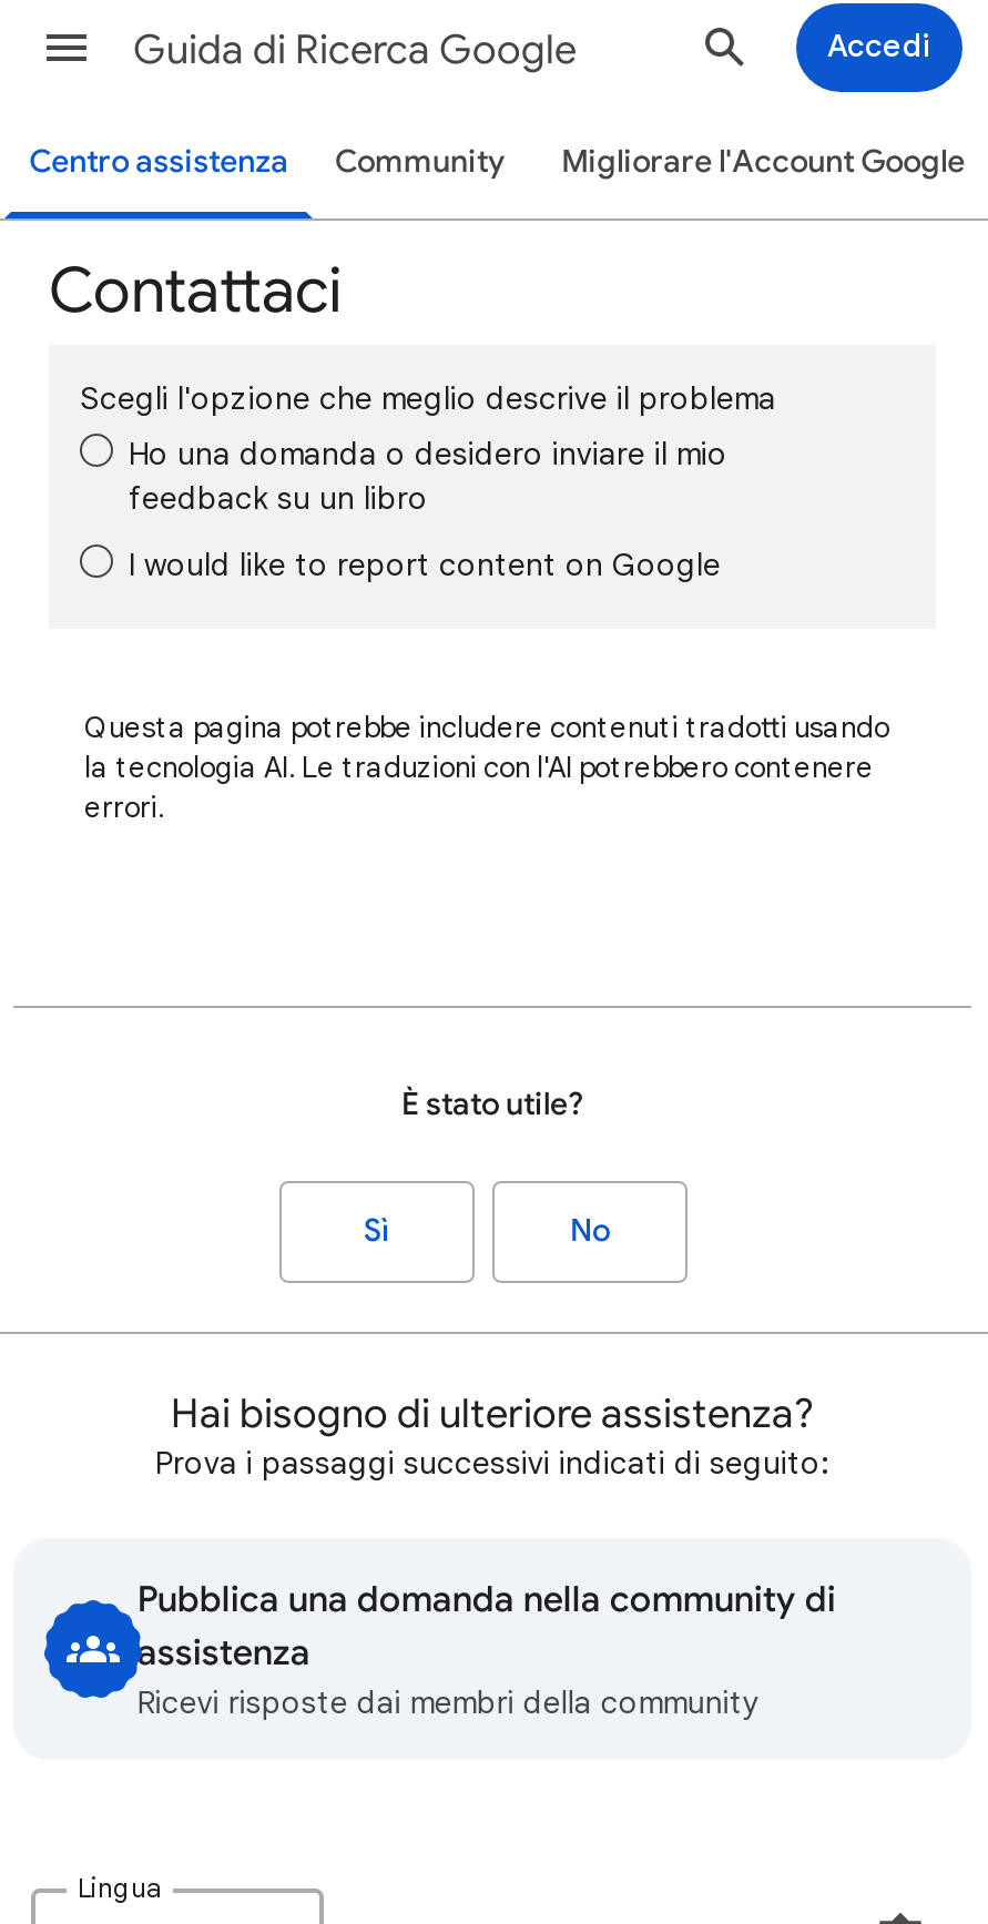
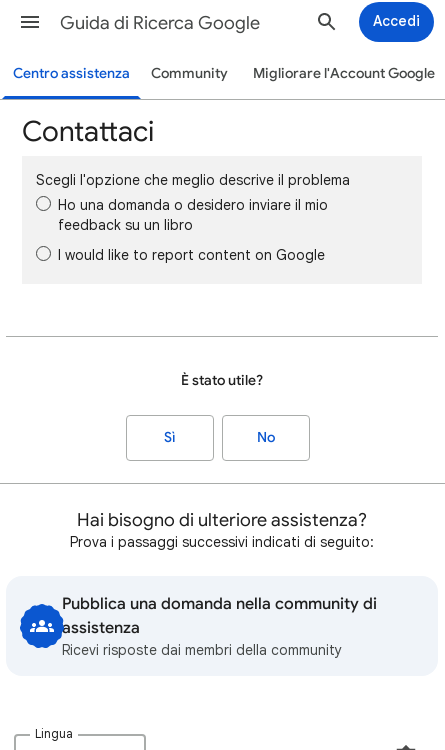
[84,709,889,826] Questa pagina potrebbe includere contenuti tradotti usando | la tecnologia AI. Le traduzioni con l'AI potrebbero contenere | errori. -> none

